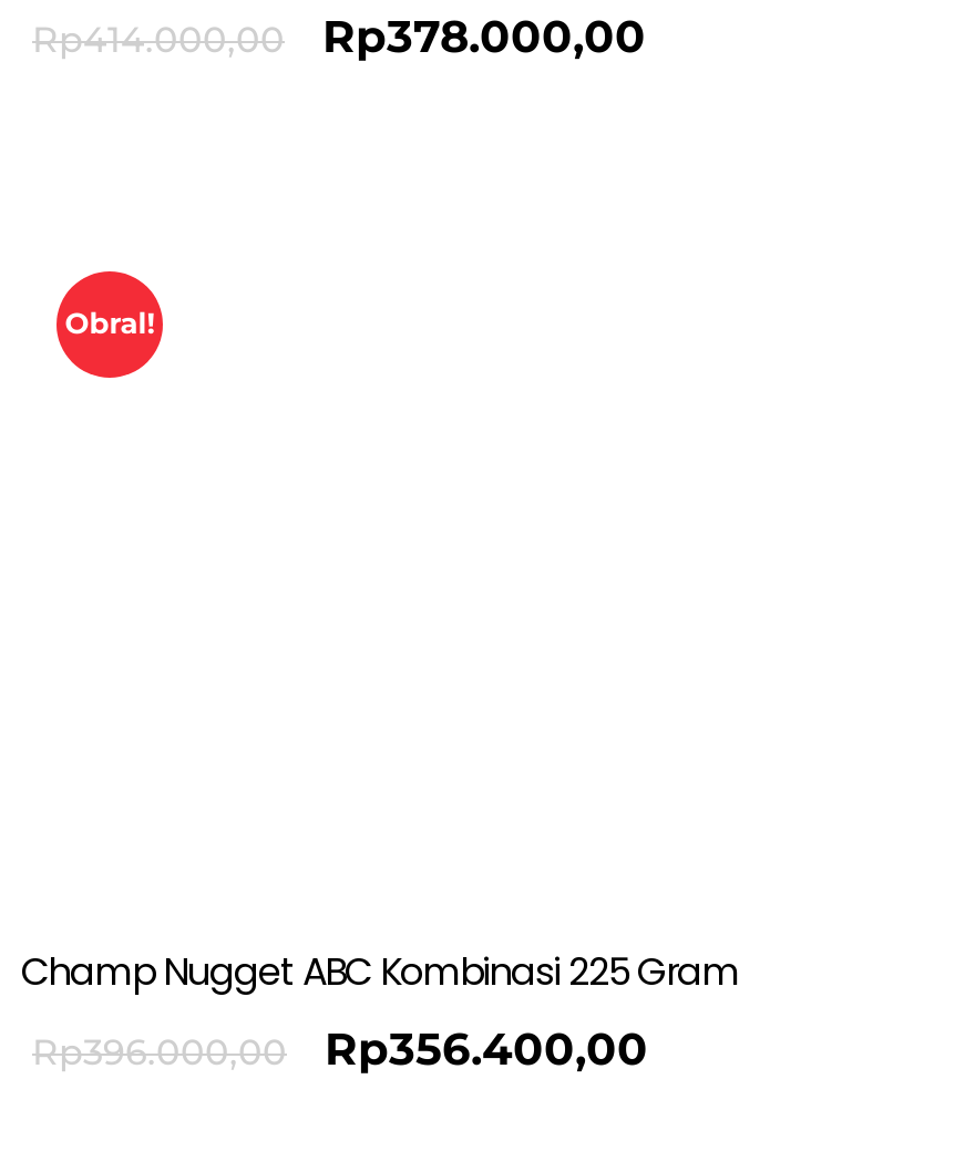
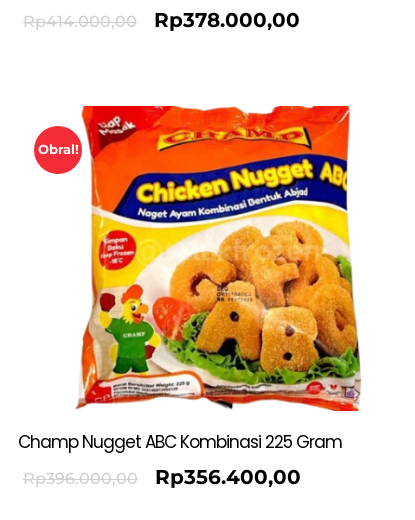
none -> [75,105,362,412] [image]

